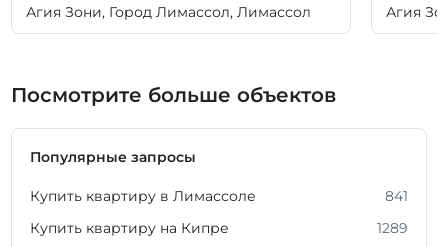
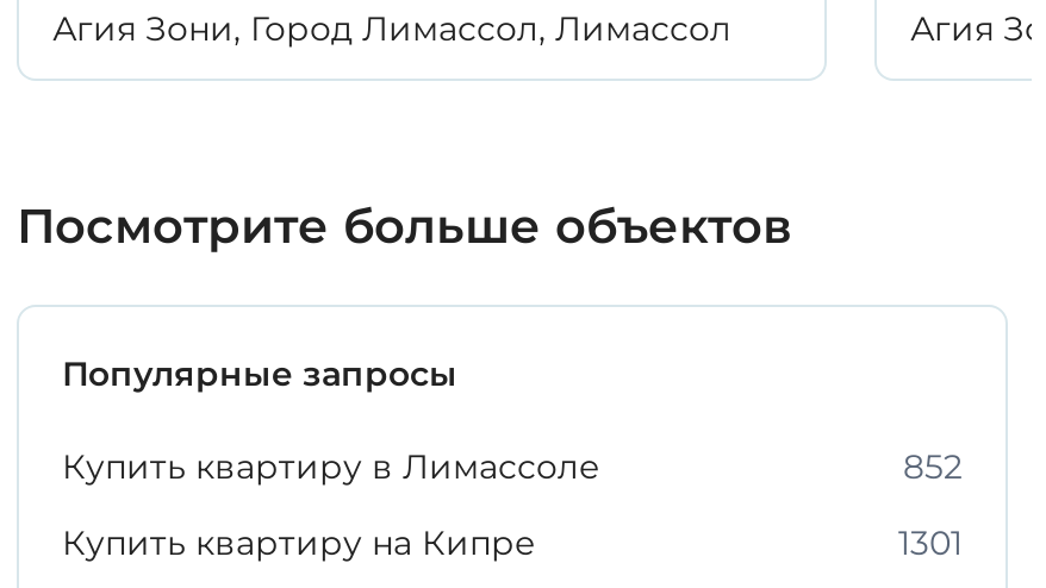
[385,187,408,205] 841 -> [903,445,963,488] 852
[377,219,408,237] 1289 -> [898,521,963,564] 1301

